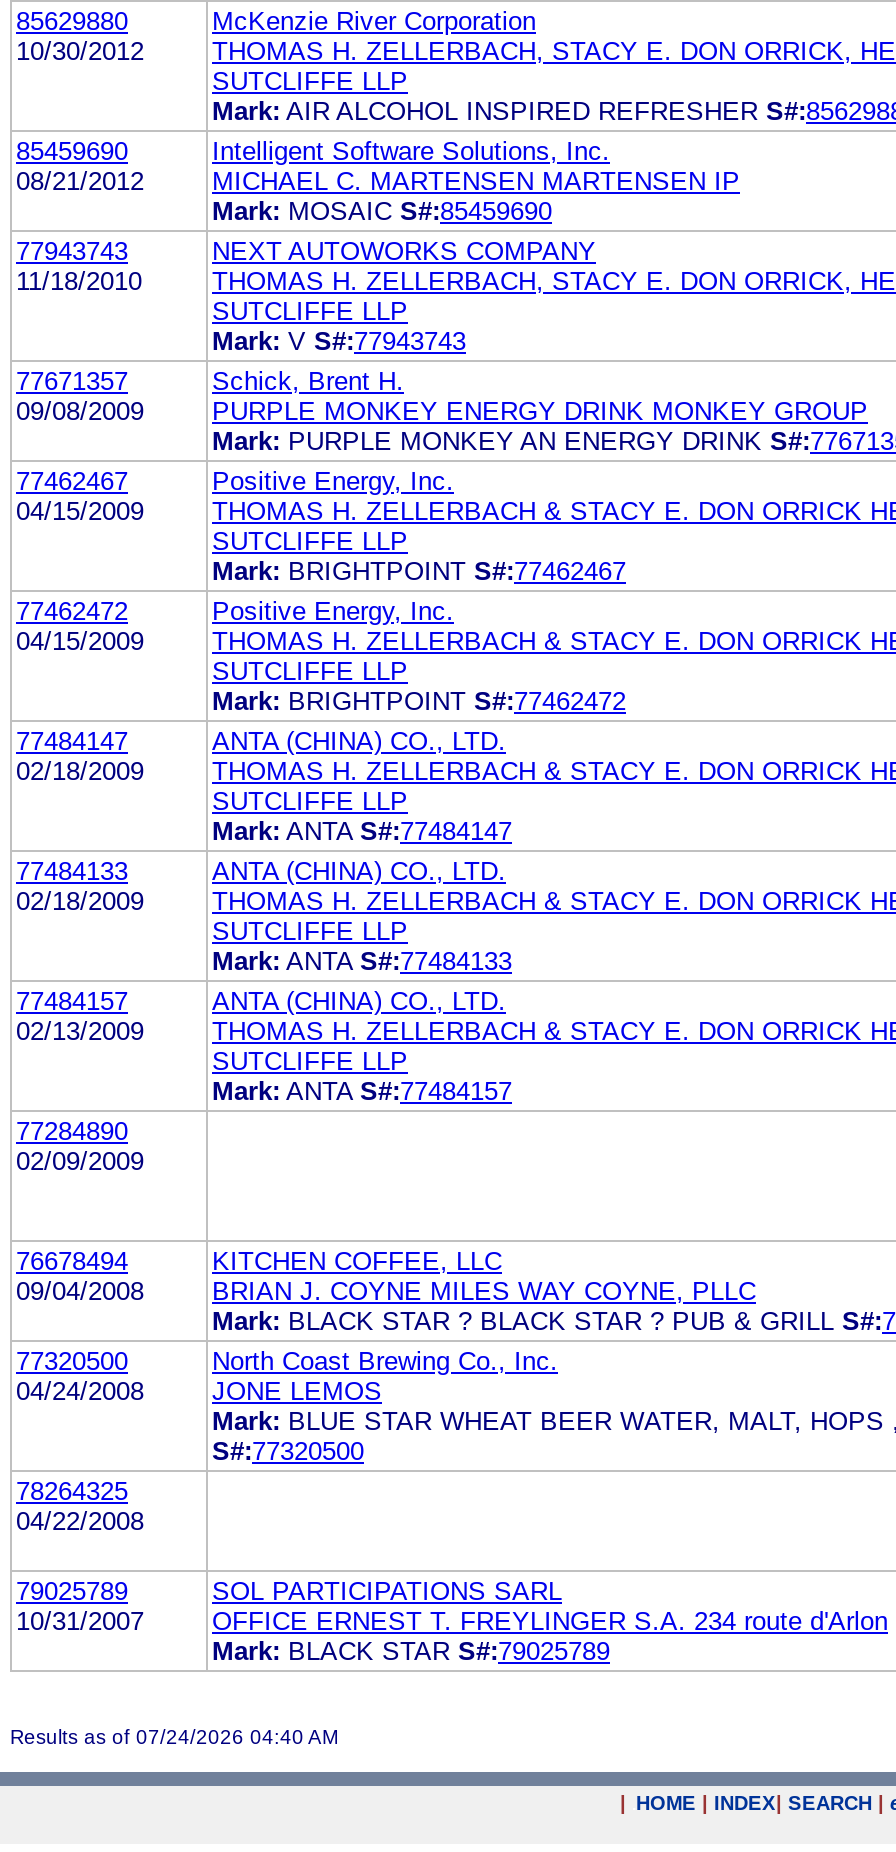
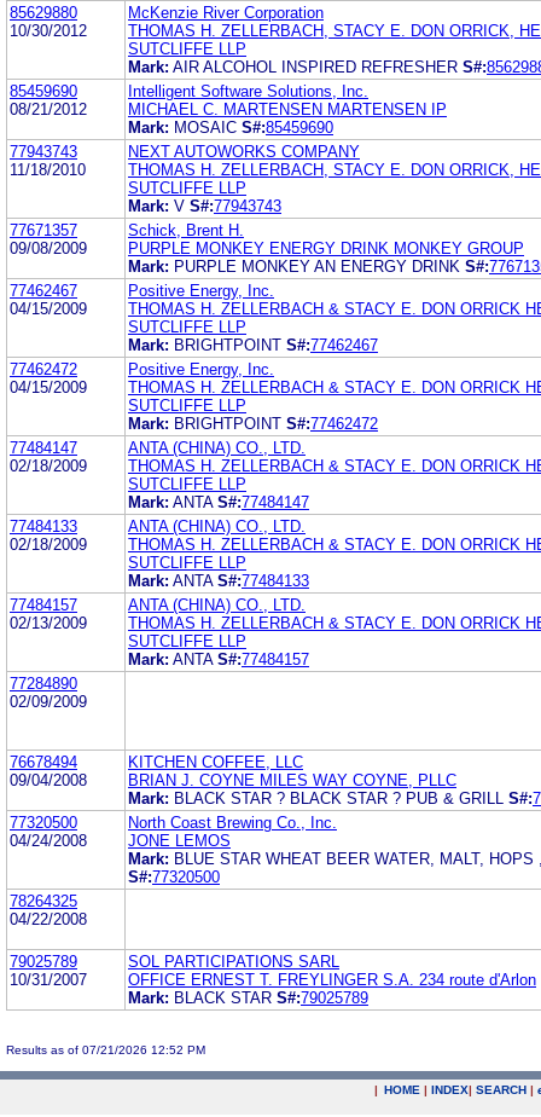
[10,1726,338,1748] Results as of 07/24/2026 04:40 AM -> [6,1043,205,1056] Results as of 07/21/2026 12:52 PM

